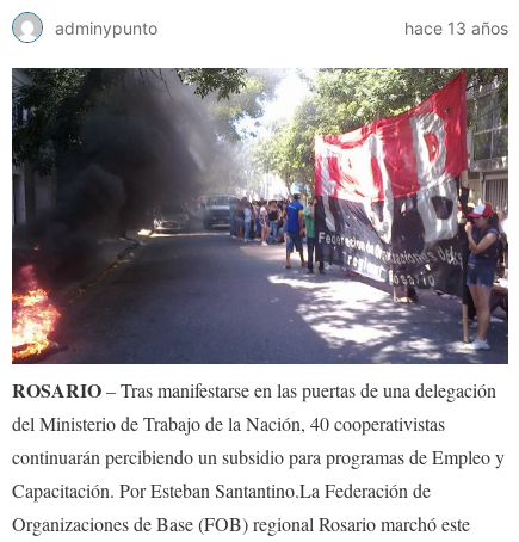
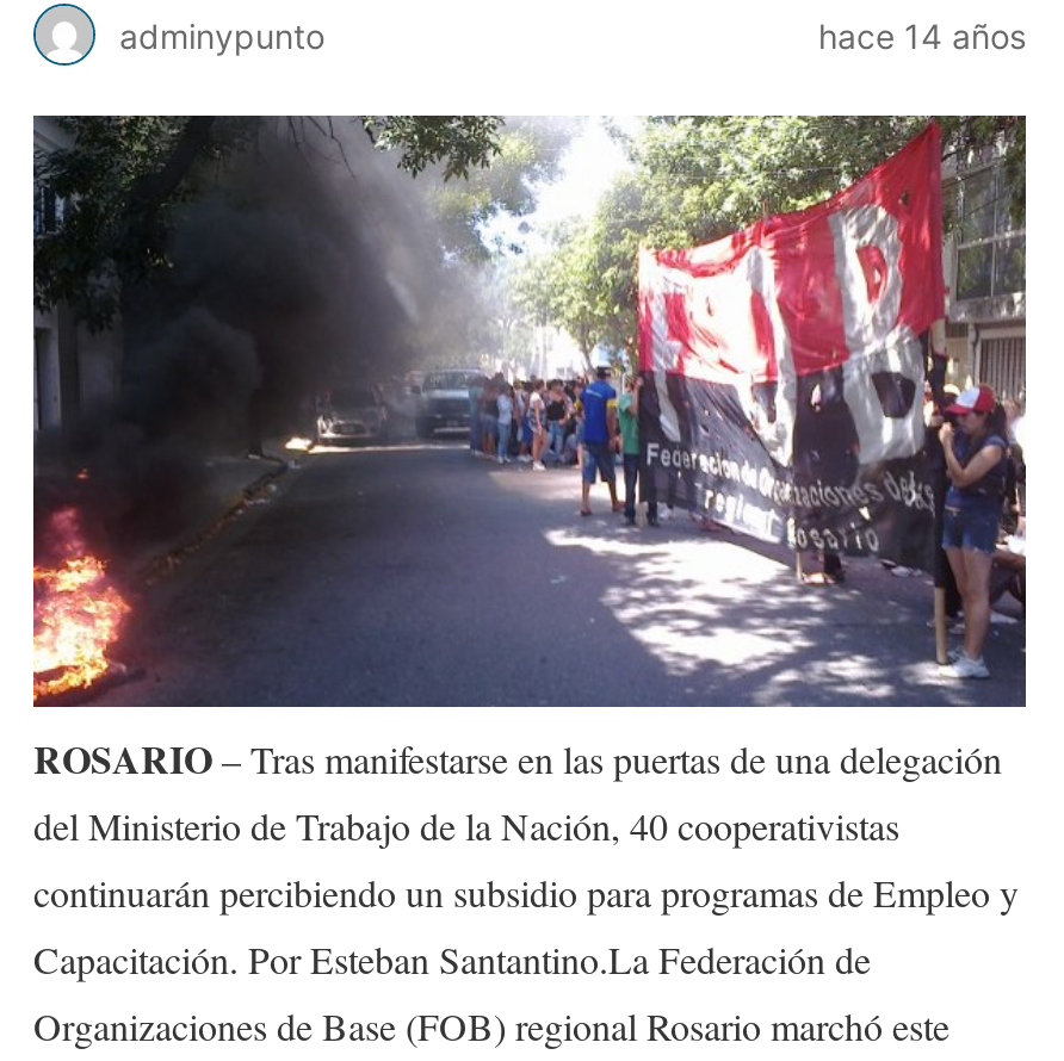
[404,17,508,38] hace 13 años -> [818,14,1026,55] hace 14 años

